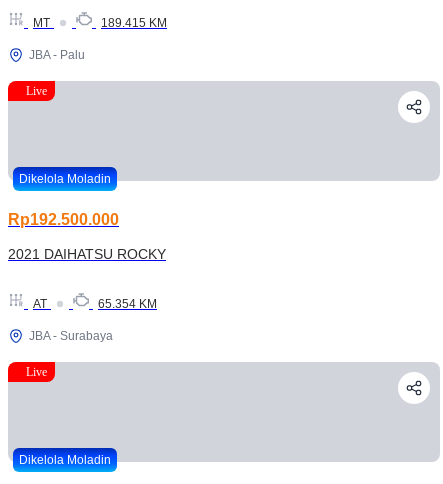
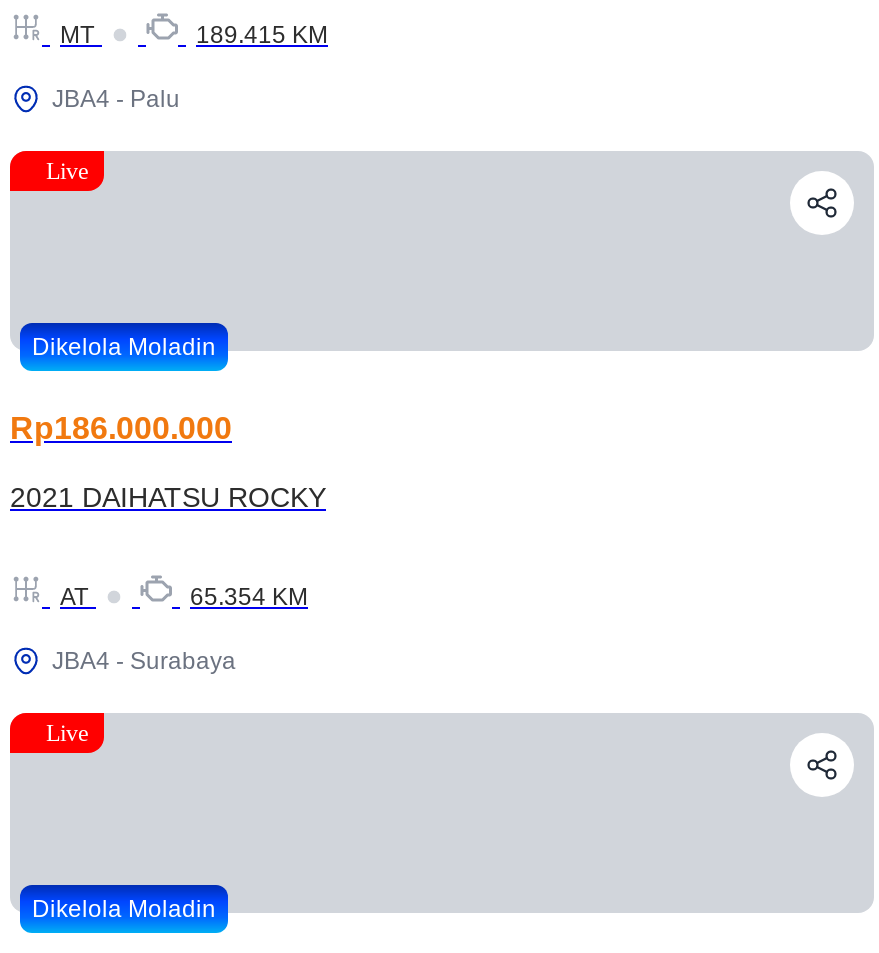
[29,48,85,62] JBA - Palu -> [52,85,180,113] JBA4 - Palu
[8,211,119,228] Rp192.500.000 -> [10,411,232,445] Rp186.000.000
[29,329,113,343] JBA - Surabaya -> [52,648,236,676] JBA4 - Surabaya

